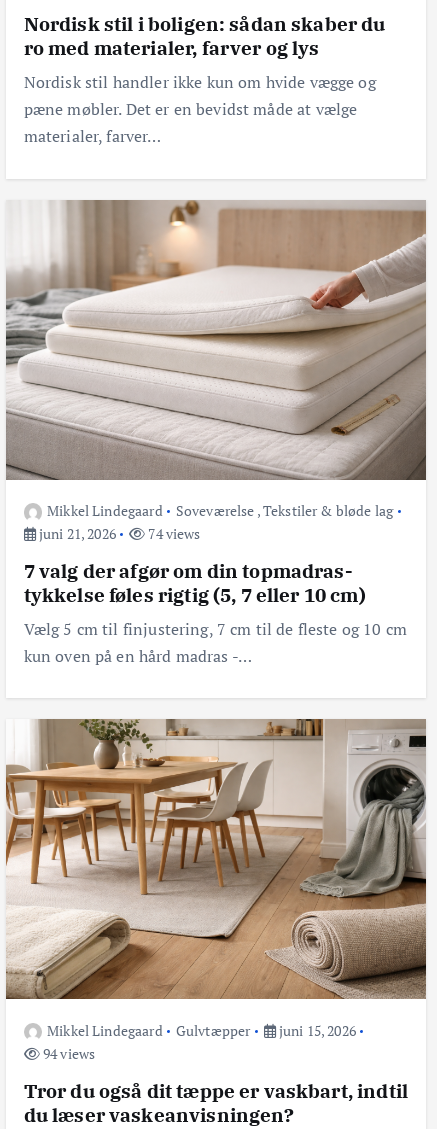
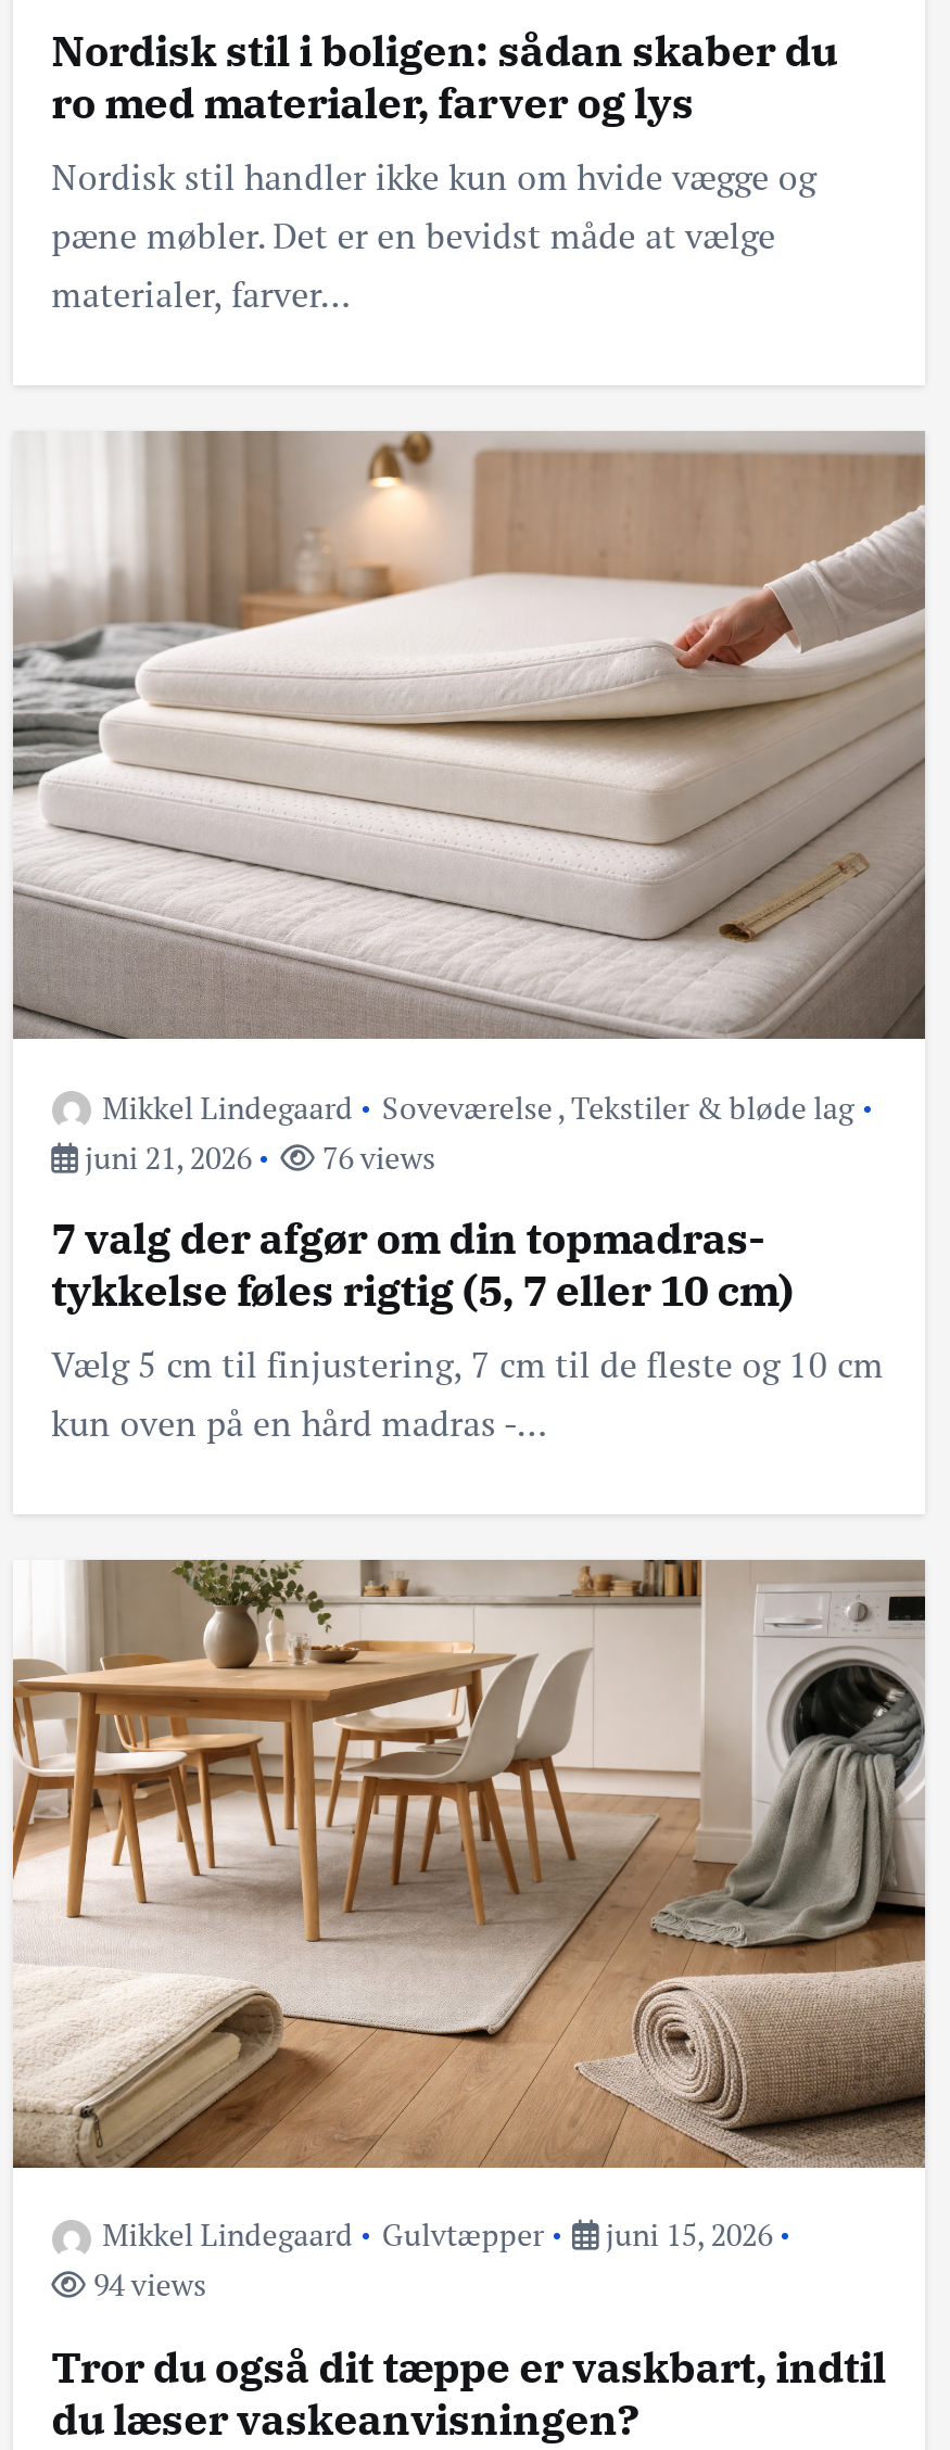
[36,524,201,543] juni 21, 2026 74 views -> [78,1136,436,1178] juni 21, 2026 76 views

